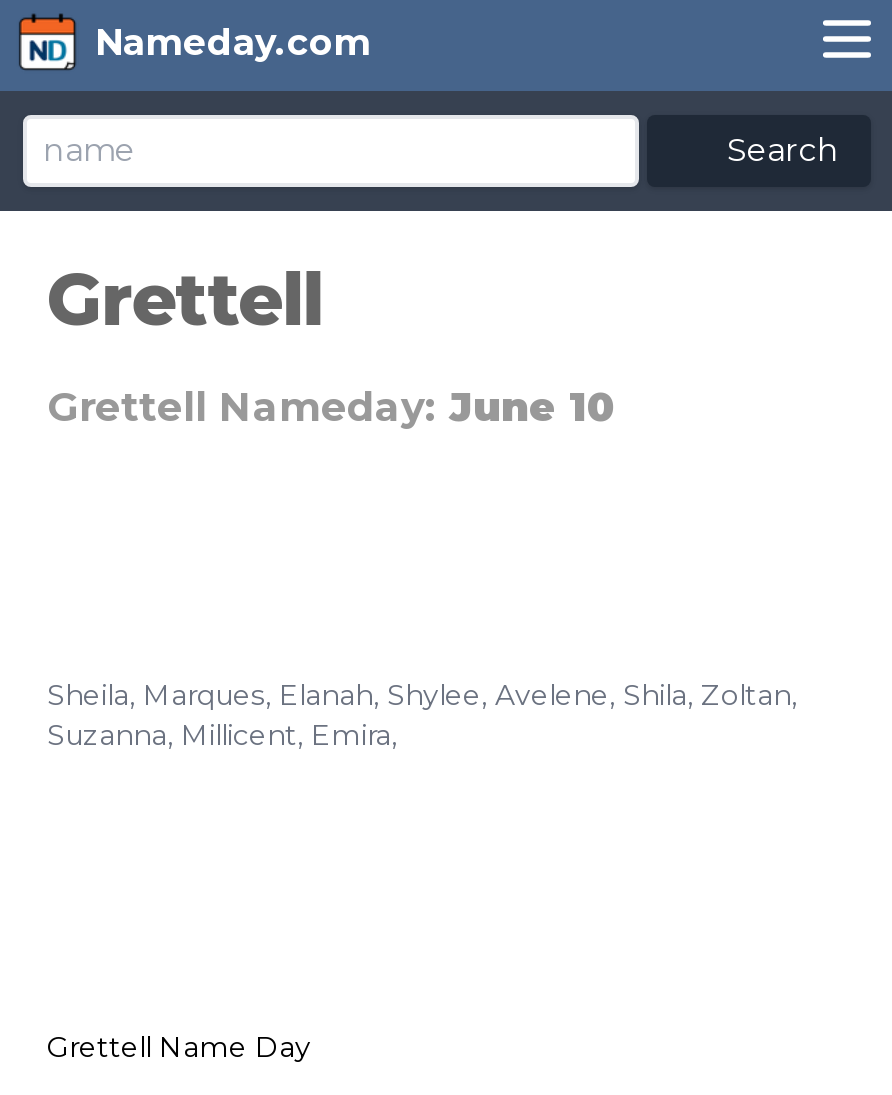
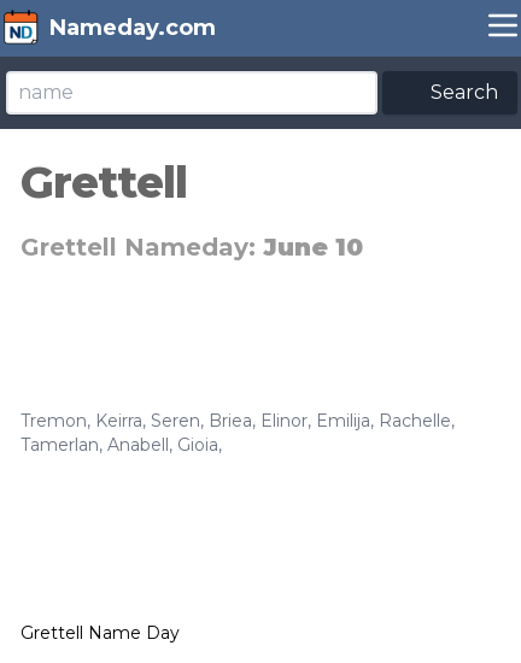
[47,677,797,753] Sheila, Marques, Elanah, Shylee, Avelene, Shila, Zoltan, | Suzanna, Millicent, Emira, -> [21,410,455,456] Tremon, Keirra, Seren, Briea, Elinor, Emilija, Rachelle, | Tamerlan, Anabell, Gioia,

